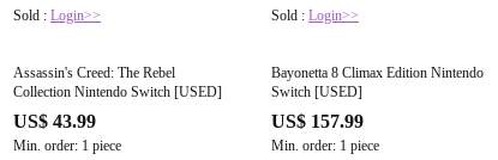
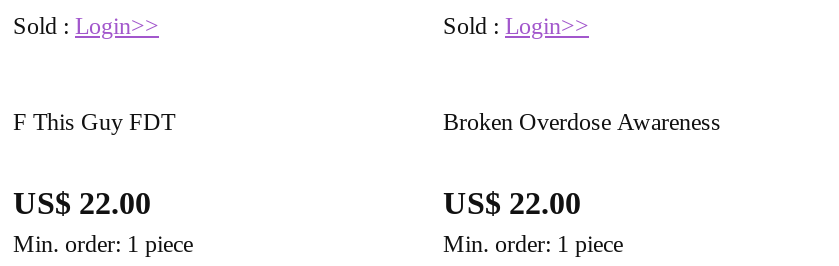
[13,64,222,100] Assassin's Creed: The Rebel | Collection Nintendo Switch [USED] -> [13,107,175,135] F This Guy FDT
[271,64,484,100] Bayonetta 8 Climax Edition Nintendo | Switch [USED] -> [443,107,721,135] Broken Overdose Awareness
[13,110,96,131] US$ 43.99 -> [13,185,151,219] US$ 22.00
[271,110,364,131] US$ 157.99 -> [443,185,581,219] US$ 22.00

